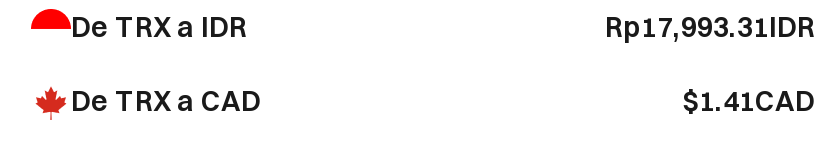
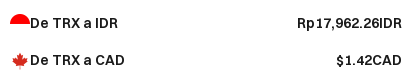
[605,9,815,45] Rp17,993.31IDR -> [297,14,402,32] Rp17,962.26IDR
[683,83,815,119] $1.41CAD -> [336,51,402,69] $1.42CAD

